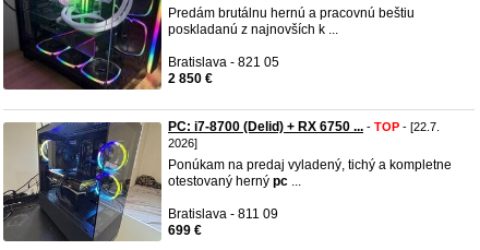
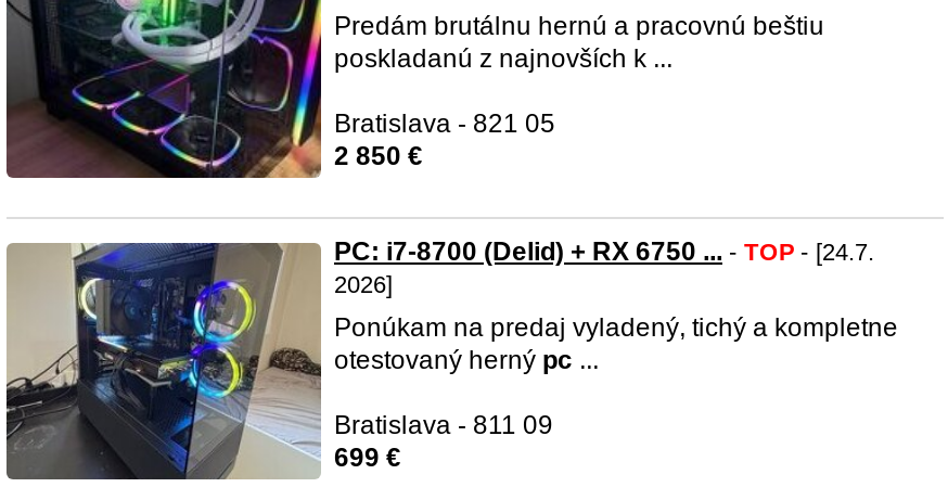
[168,119,440,134] PC: i7-8700 (Delid) + RX 6750 ... - TOP - [22.7. -> [334,236,874,267] PC: i7-8700 (Delid) + RX 6750 ... - TOP - [24.7.

